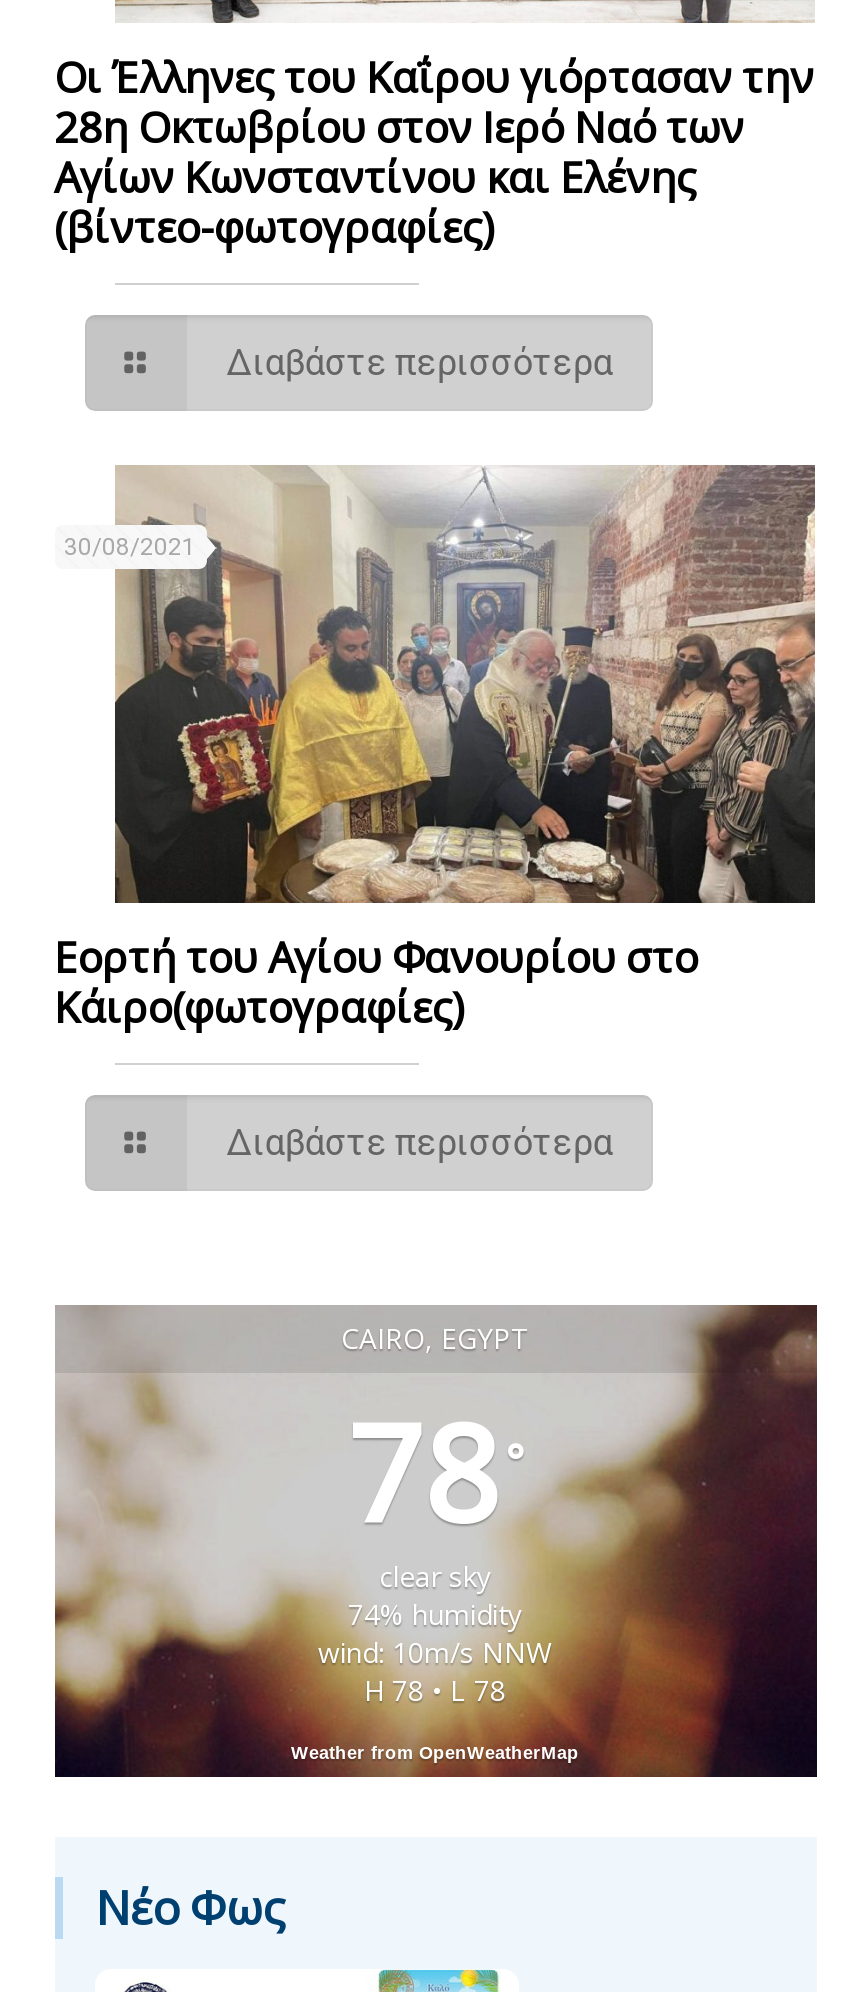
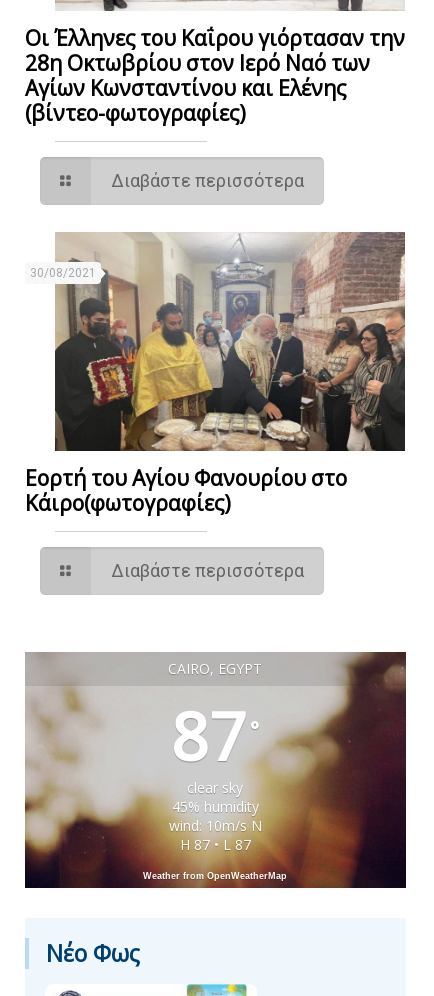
[347,1381,523,1561] 78 ° -> [171,690,259,780] 87 °
[348,1595,522,1633] 74% humidity -> [171,797,258,816] 45% humidity
[318,1633,552,1671] wind: 10m/s NNW -> [168,816,261,835] wind: 10m/s N
[364,1671,506,1709] H 78 • L 78 -> [179,835,250,854] H 87 • L 87

